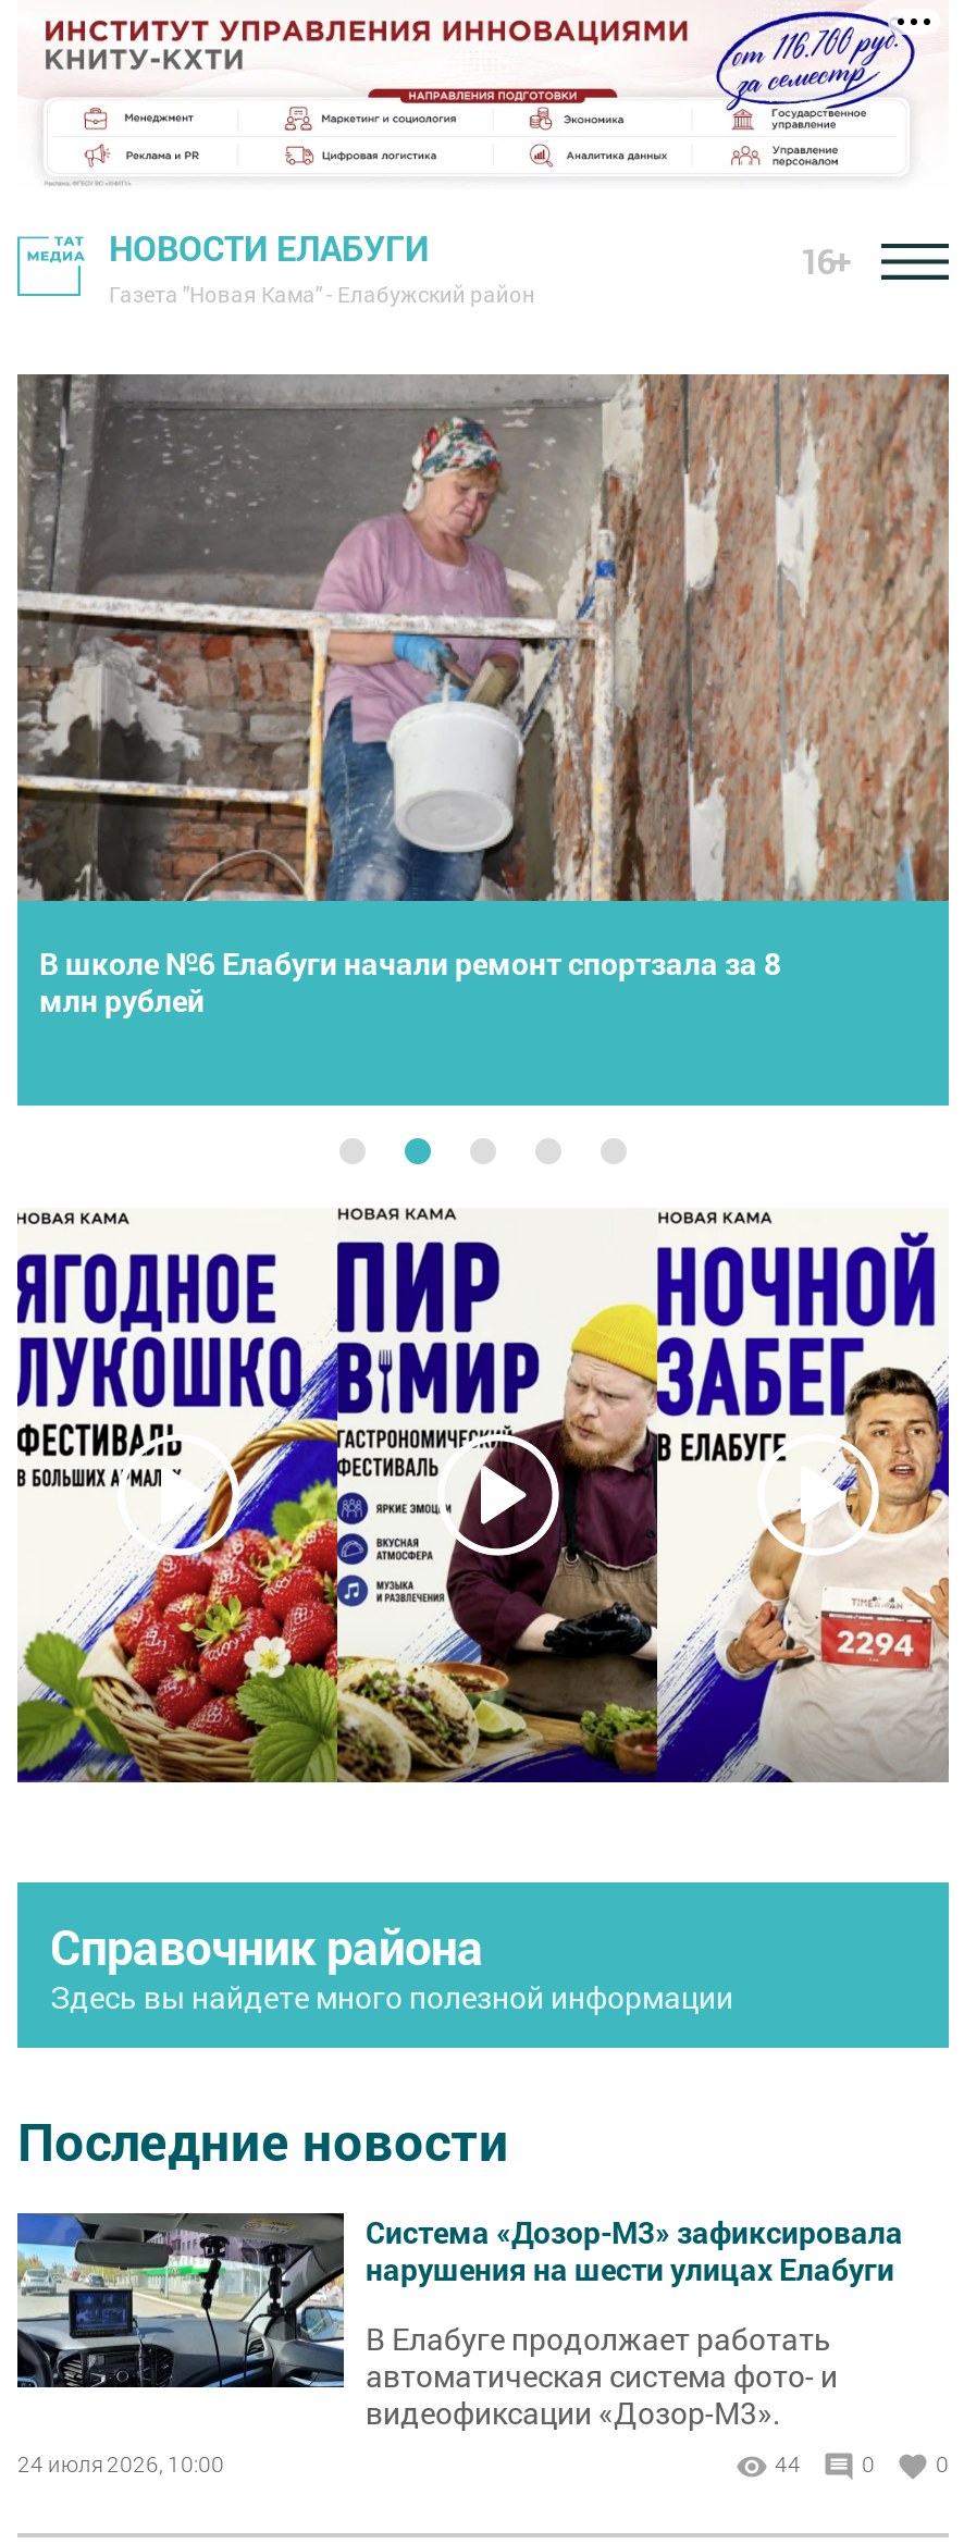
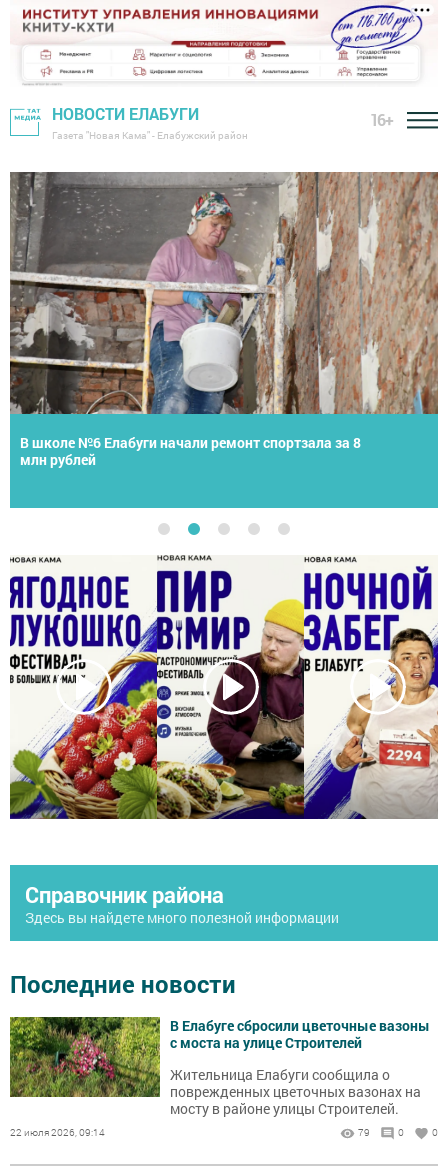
[15,2211,838,2479] [image] | В Елабуге продолжает работать | автоматическая система фото- и | видеофиксации «Дозор-М3». | 24 июля 2026, 10:00 | 44 -> [9,1016,421,1139] [image] | Жительница Елабуги сообщила о | поврежденных цветочных вазонах на | мосту в районе улицы Строителей. | 22 июля 2026, 09:14 | 79
[366,2212,903,2290] Система «Дозор-М3» зафиксировала | нарушения на шести улицах Елабуги -> [170,1016,430,1052] В Елабуге сбросили цветочные вазоны | с моста на улице Строителей

